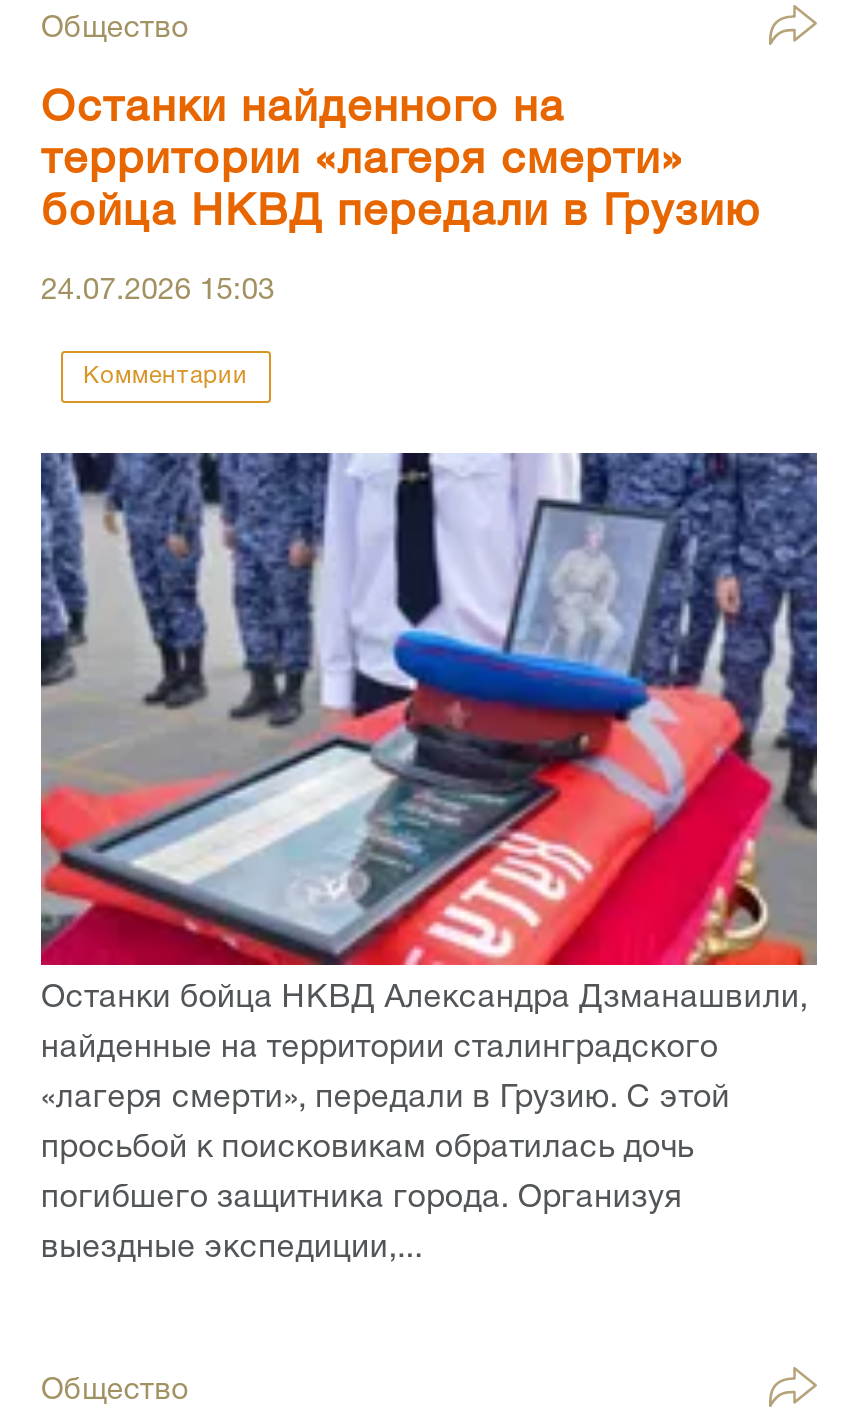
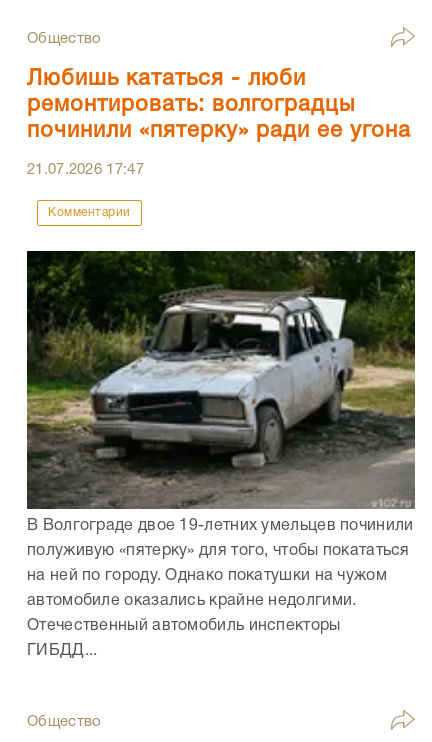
[41,89,761,233] Останки найденного на | территории «лагеря смерти» | бойца НКВД передали в Грузию -> [27,69,411,141] Любишь кататься - люби | ремонтировать: волгоградцы | починили «пятерку» ради ее угона
[41,277,275,305] 24.07.2026 15:03 -> [27,163,144,177] 21.07.2026 17:47
[39,451,819,1013] [image] | Останки бойца НКВД Александра Дзманашвили, -> [26,250,416,533] [image] | В Волгограде двое 19-летних умельцев починили
[41,1035,718,1063] найденные на территории сталинградского -> [27,544,410,558] полуживую «пятерку» для того, чтобы покататься
[41,1085,730,1113] «лагеря смерти», передали в Грузию. С этой -> [27,569,387,583] на ней по городу. Однако покатушки на чужом
[41,1135,694,1163] просьбой к поисковикам обратилась дочь -> [27,594,356,608] автомобиле оказались крайне недолгими.
[41,1185,683,1213] погибшего защитника города. Организуя -> [27,619,340,633] Отечественный автомобиль инспекторы
[41,1235,423,1263] выездные экспедиции,... -> [27,644,97,658] ГИБДД...

